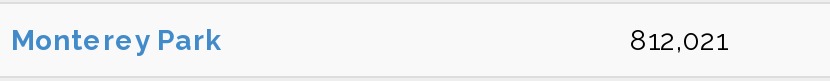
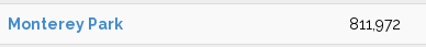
[630,24,728,56] 812,021 -> [349,15,400,33] 811,972

